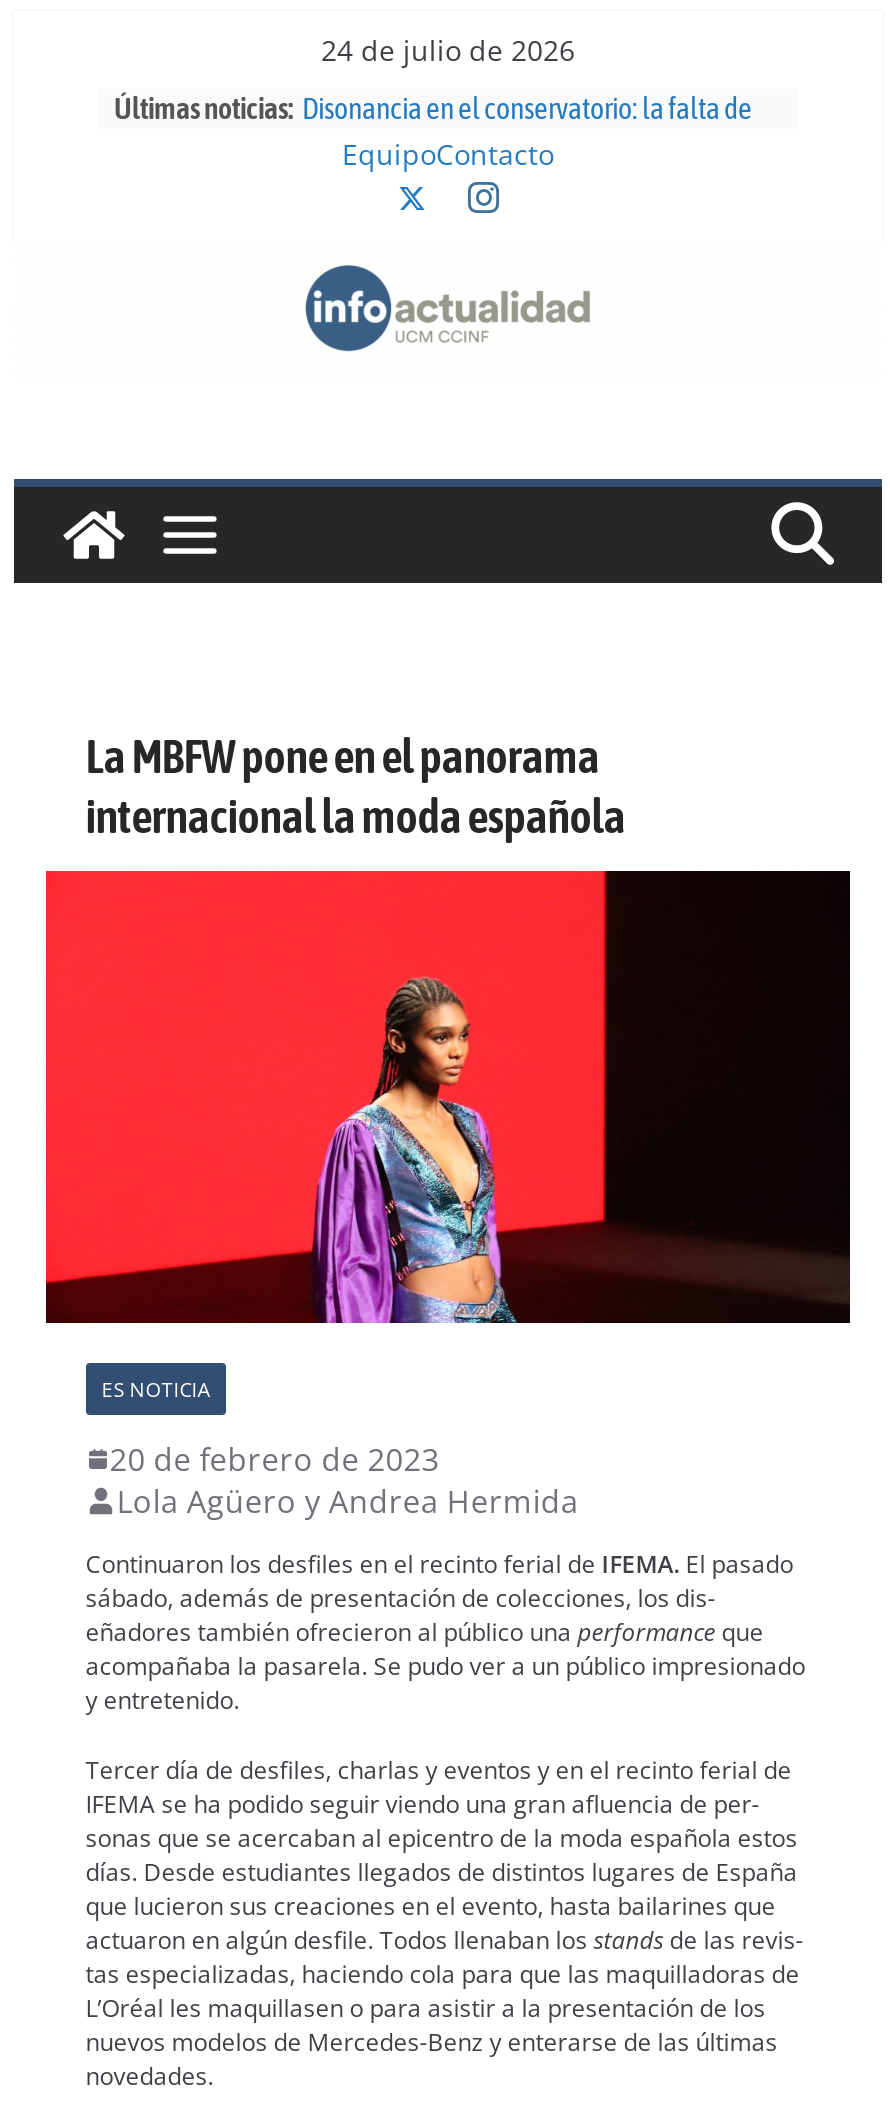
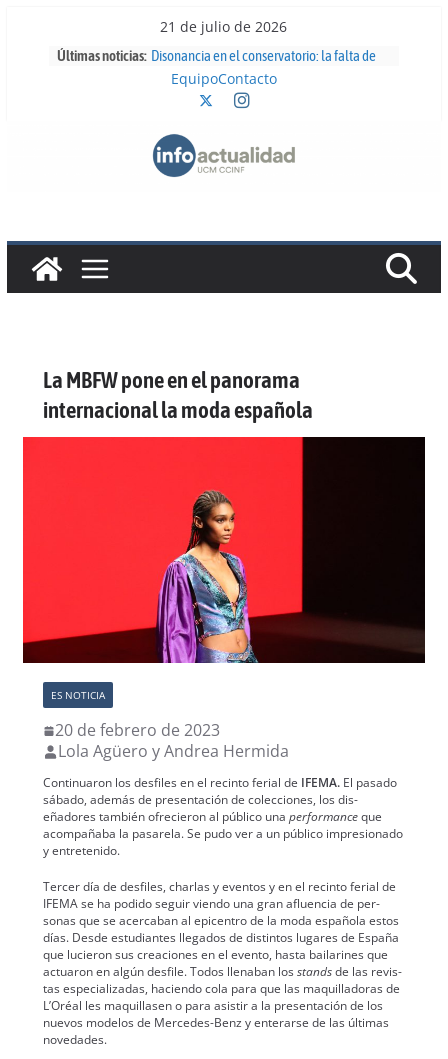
[321,31,575,69] 24 de julio de 2026 -> [160,17,287,36] 21 de julio de 2026

